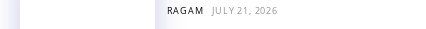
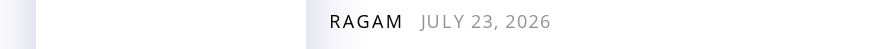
[167,4,278,17] RAGAM JULY 21, 2026 -> [329,8,552,34] RAGAM JULY 23, 2026

